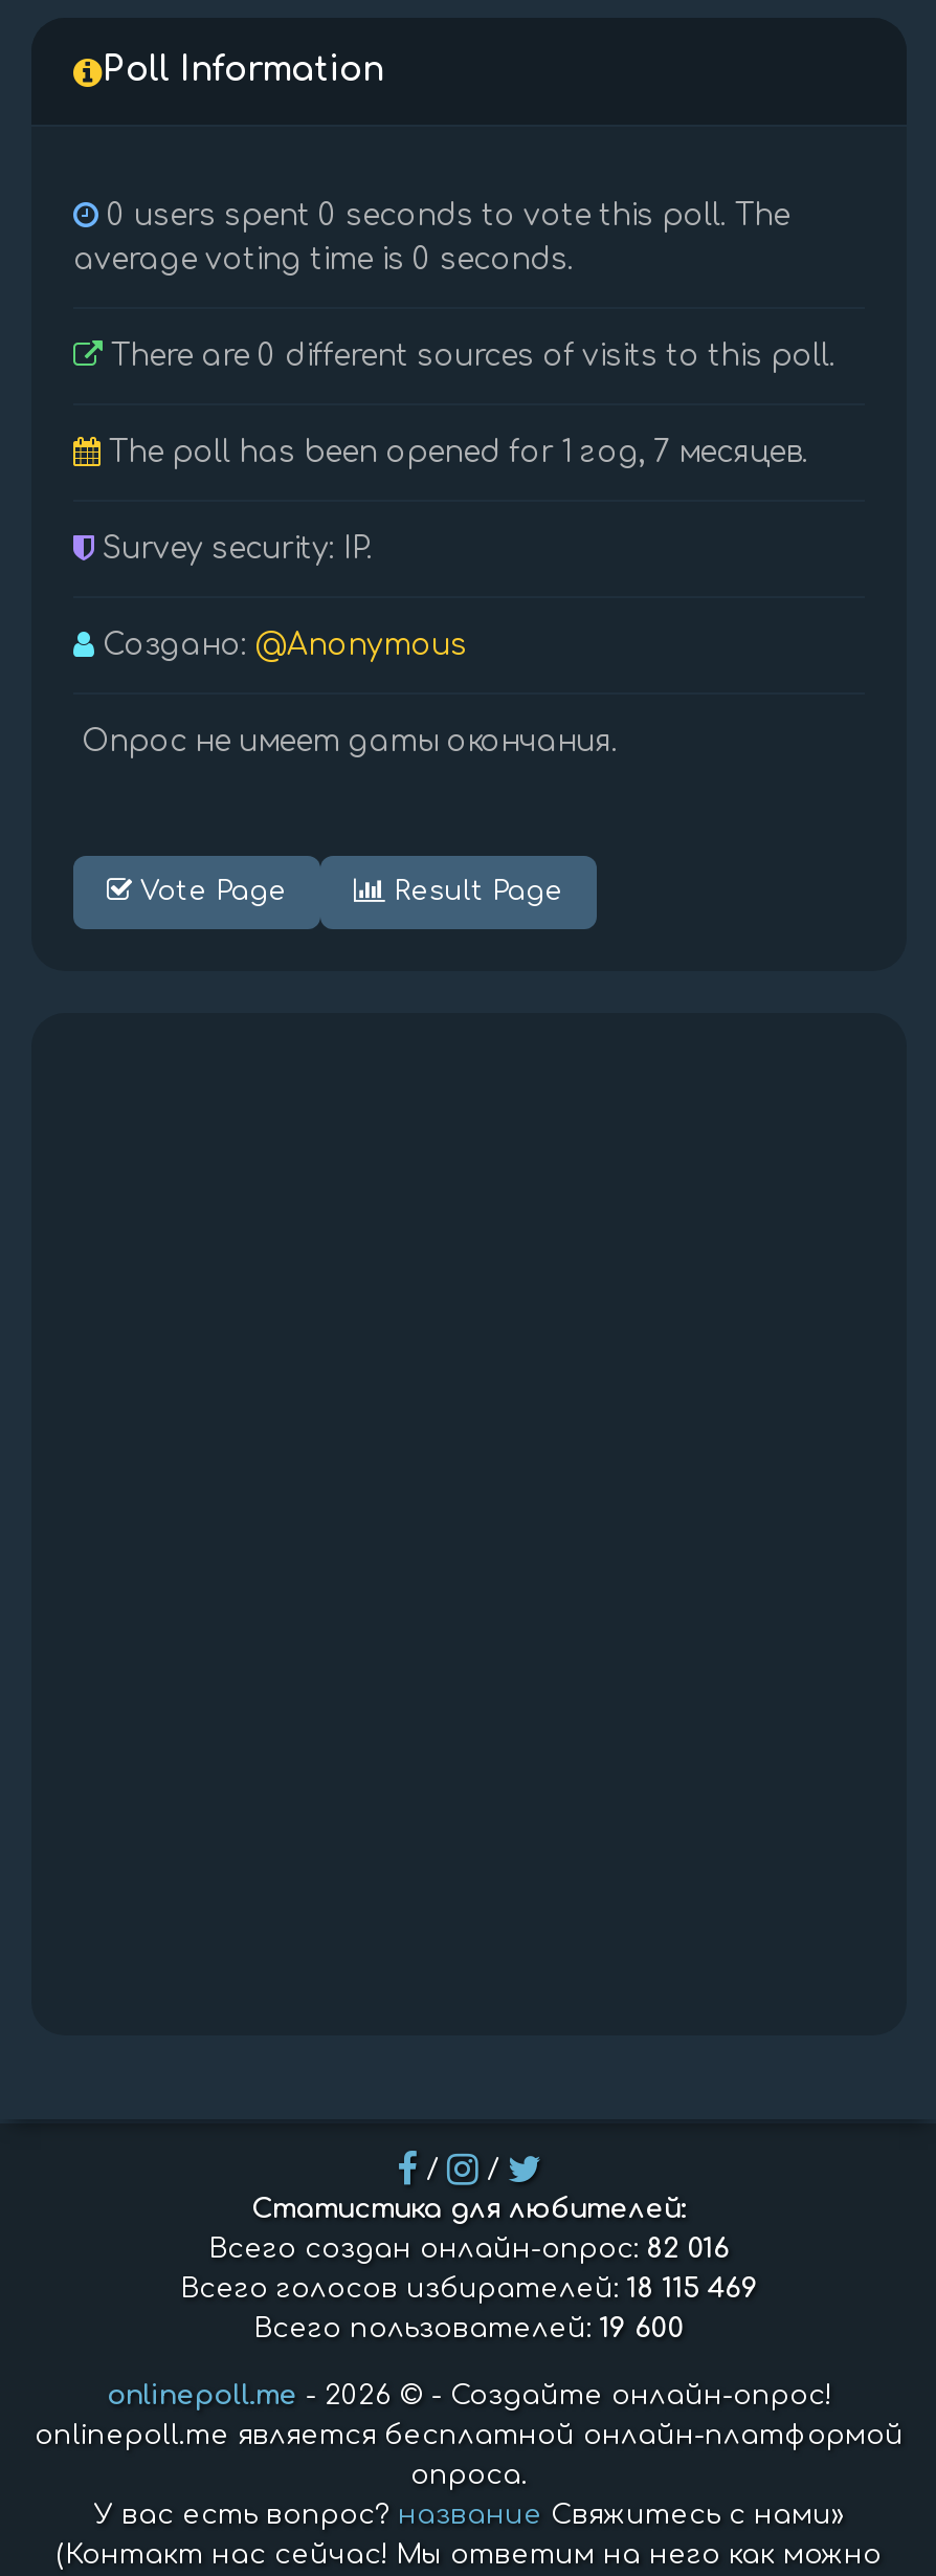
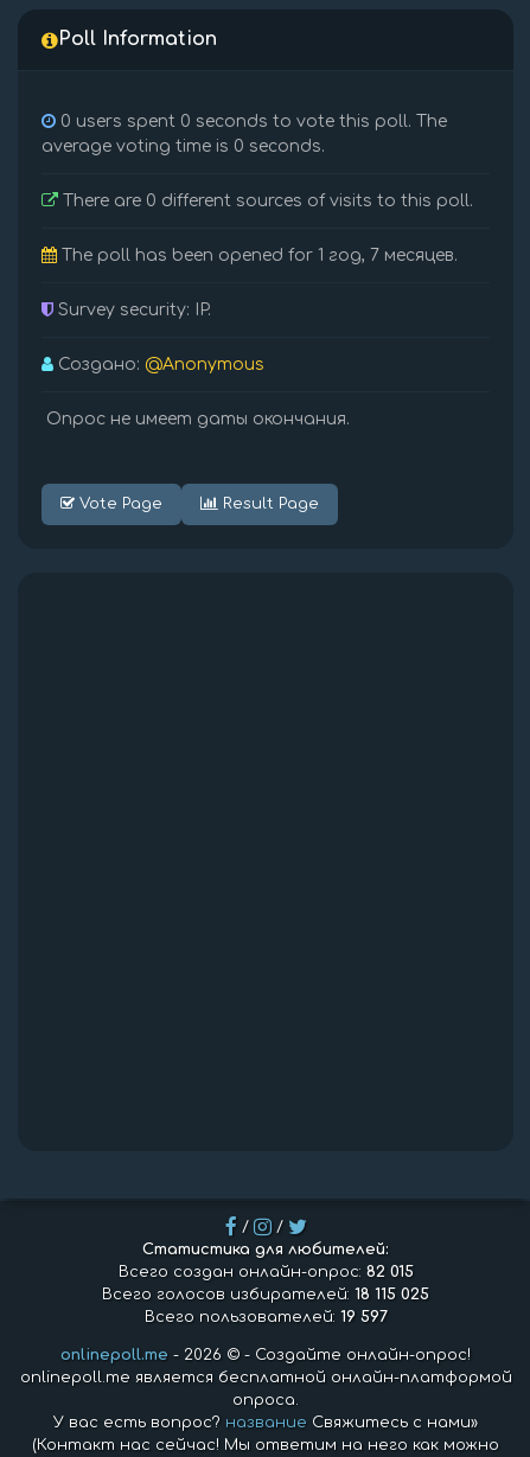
[208,2234,730,2264] Всего создан онлайн-опрос: 82 016 -> [118,1264,413,1280] Всего создан онлайн-опрос: 82 015
[180,2274,758,2304] Всего голосов избирателей: 18 115 469 -> [102,1286,429,1303] Всего голосов избирателей: 18 115 025
[253,2314,685,2343] Всего пользователей: 19 600 -> [144,1309,387,1325] Всего пользователей: 19 597

